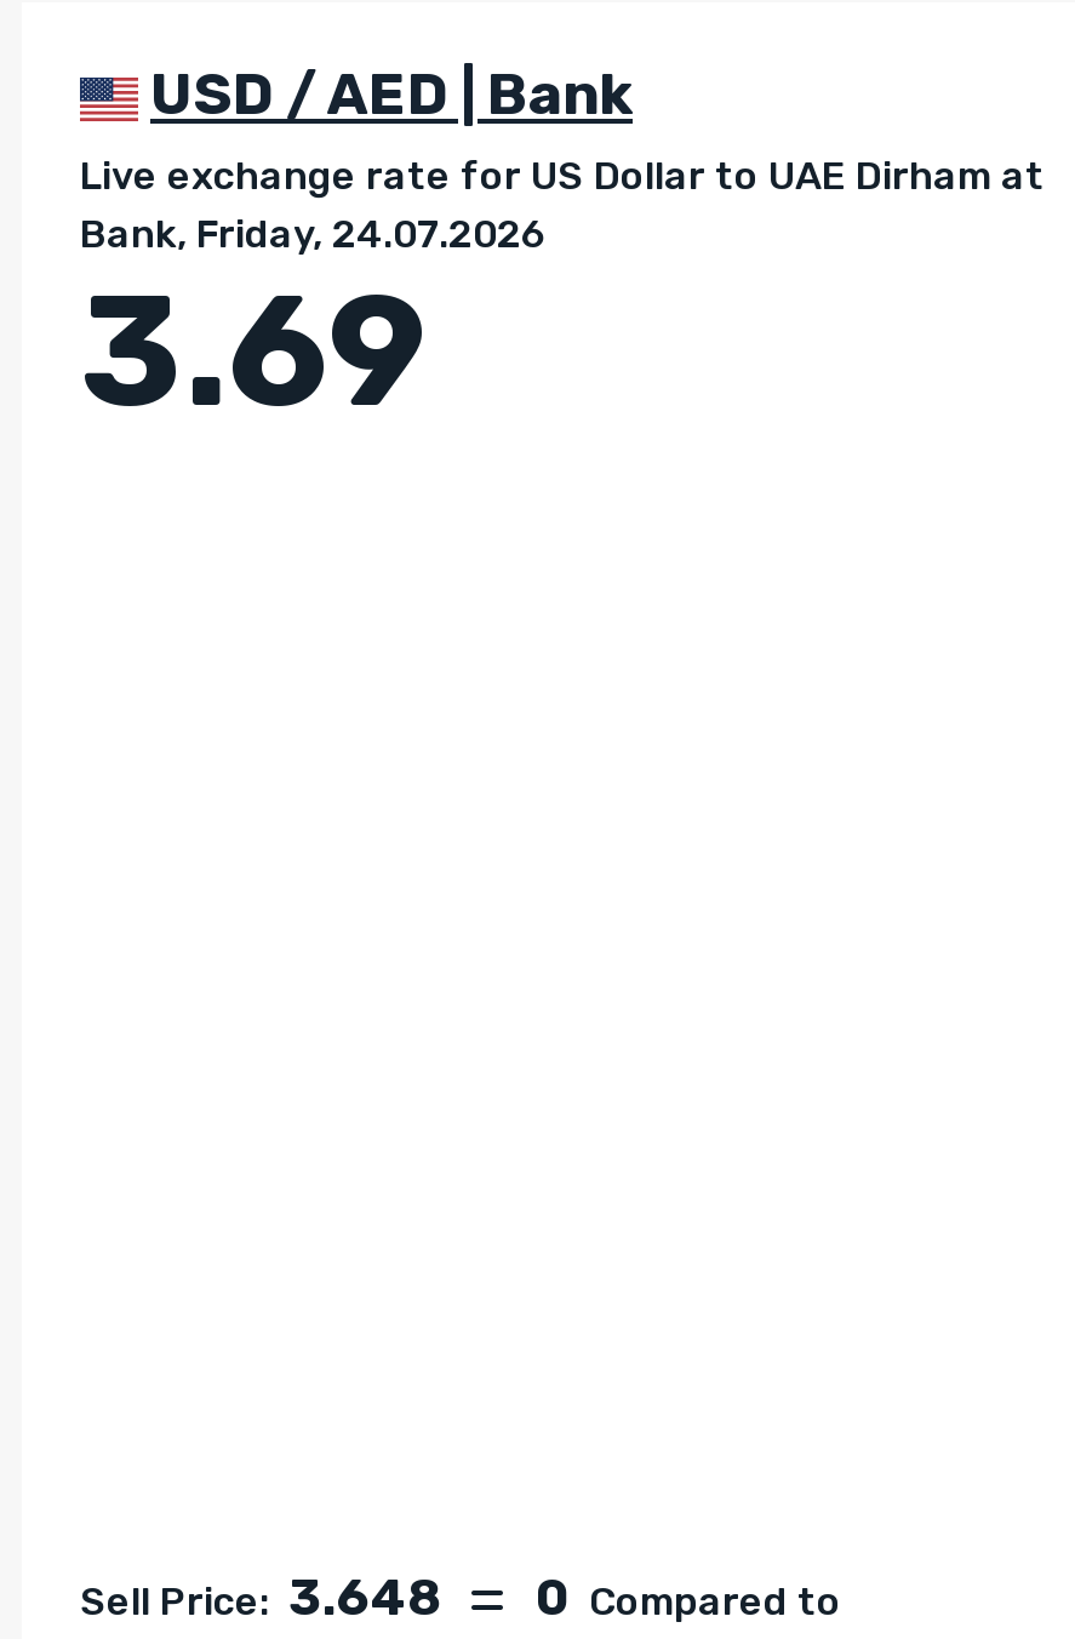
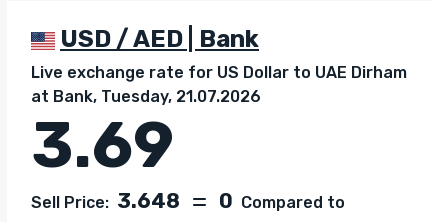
[80,152,1045,257] Live exchange rate for US Dollar to UAE Dirham at | Bank, Friday, 24.07.2026 -> [31,63,407,106] Live exchange rate for US Dollar to UAE Dirham | at Bank, Tuesday, 21.07.2026

